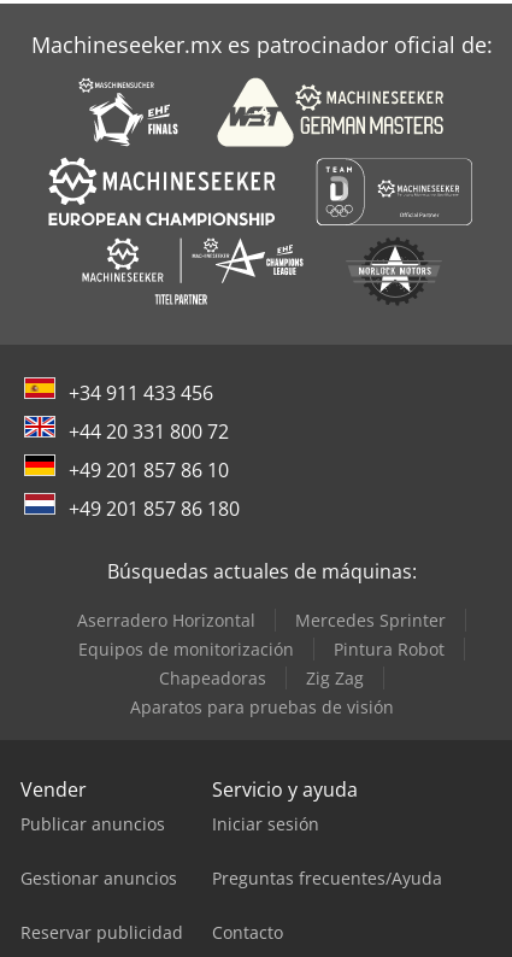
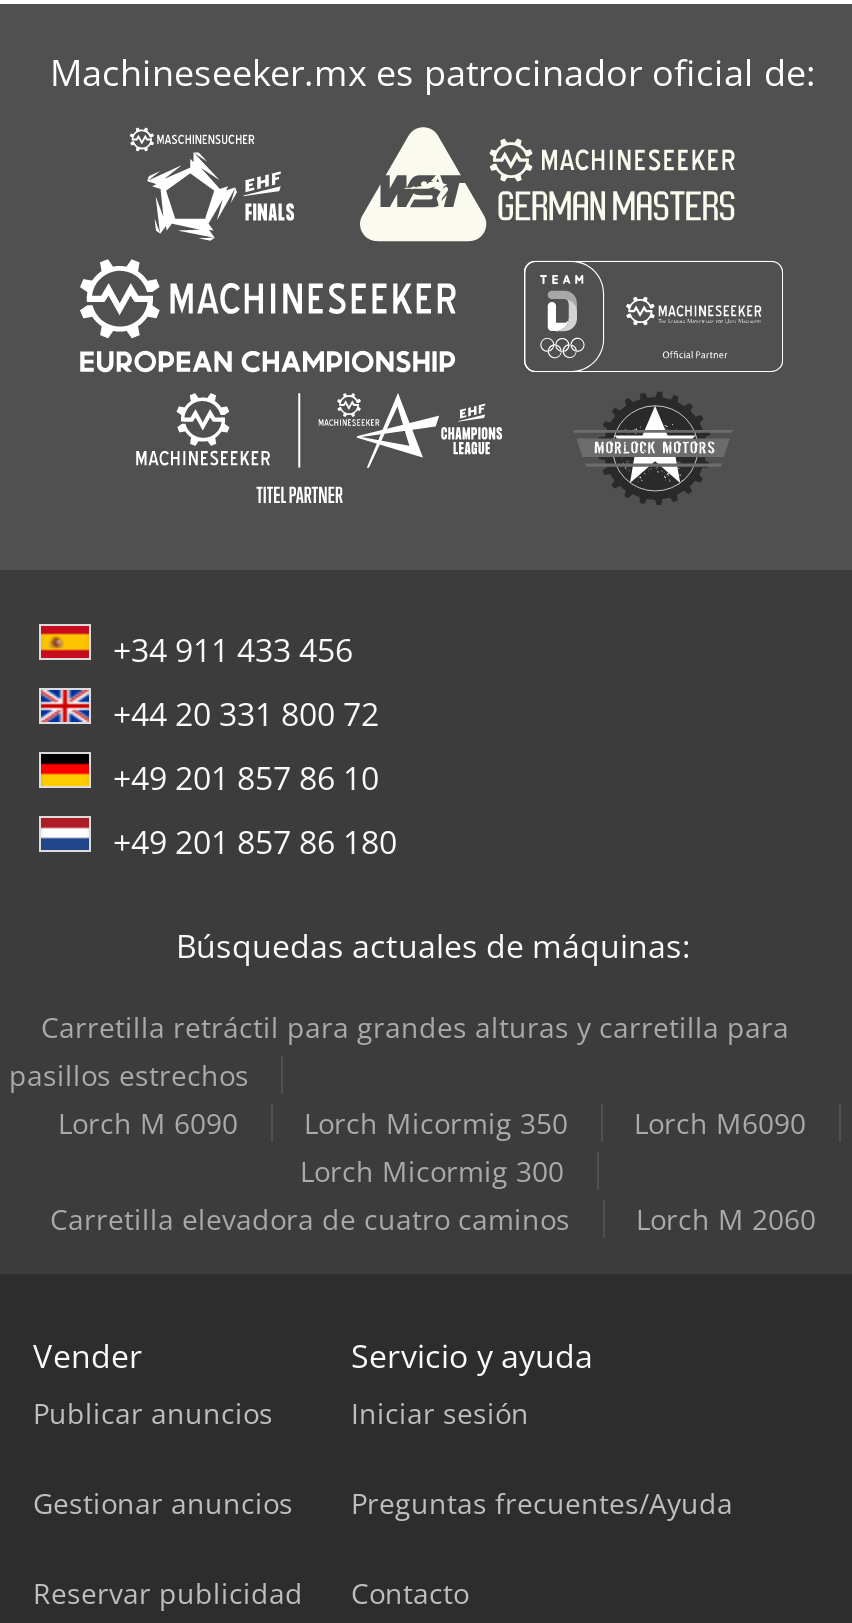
[76,609,445,718] Aserradero Horizontal | Mercedes Sprinter | Equipos de monitorización | Pintura Robot | Chapeadoras | Zig Zag | Aparatos para pruebas de visión -> [9,1008,816,1238] Carretilla retráctil para grandes alturas y carretilla para | pasillos estrechos | Lorch M 6090 | Lorch Micormig 350 | Lorch M6090 | Lorch Micormig 300 | Carretilla elevadora de cuatro caminos | Lorch M 2060

